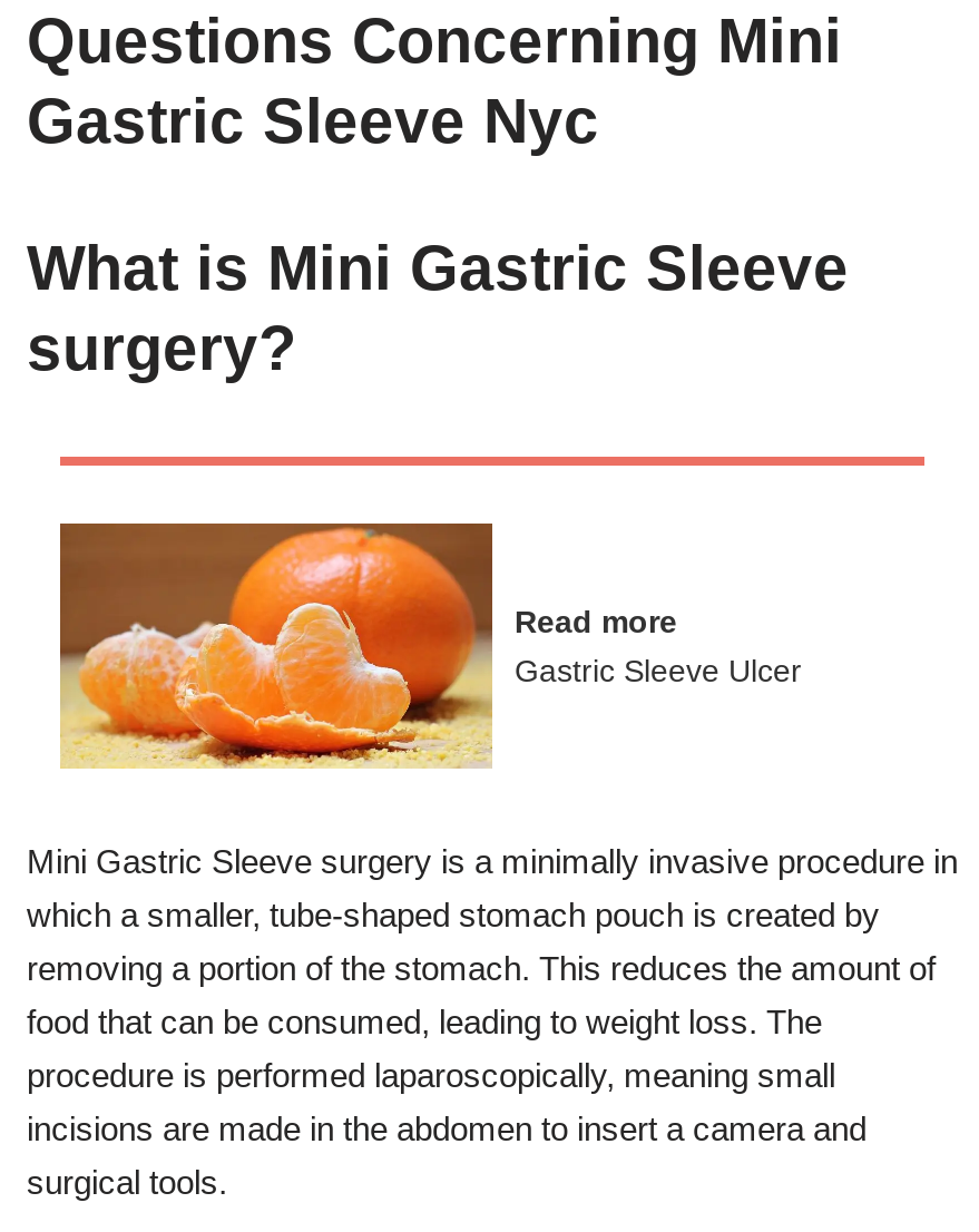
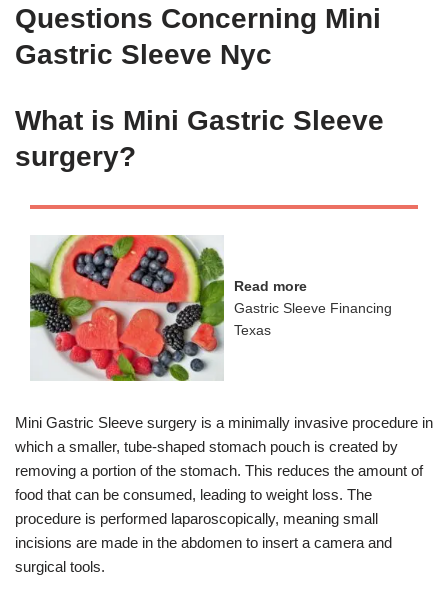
[58,521,802,771] [image] | Gastric Sleeve Ulcer -> [29,234,392,382] [image] | Gastric Sleeve Financing | Texas

